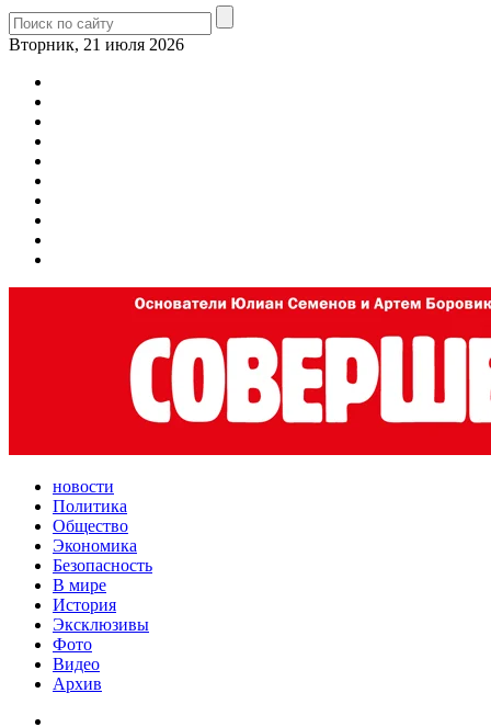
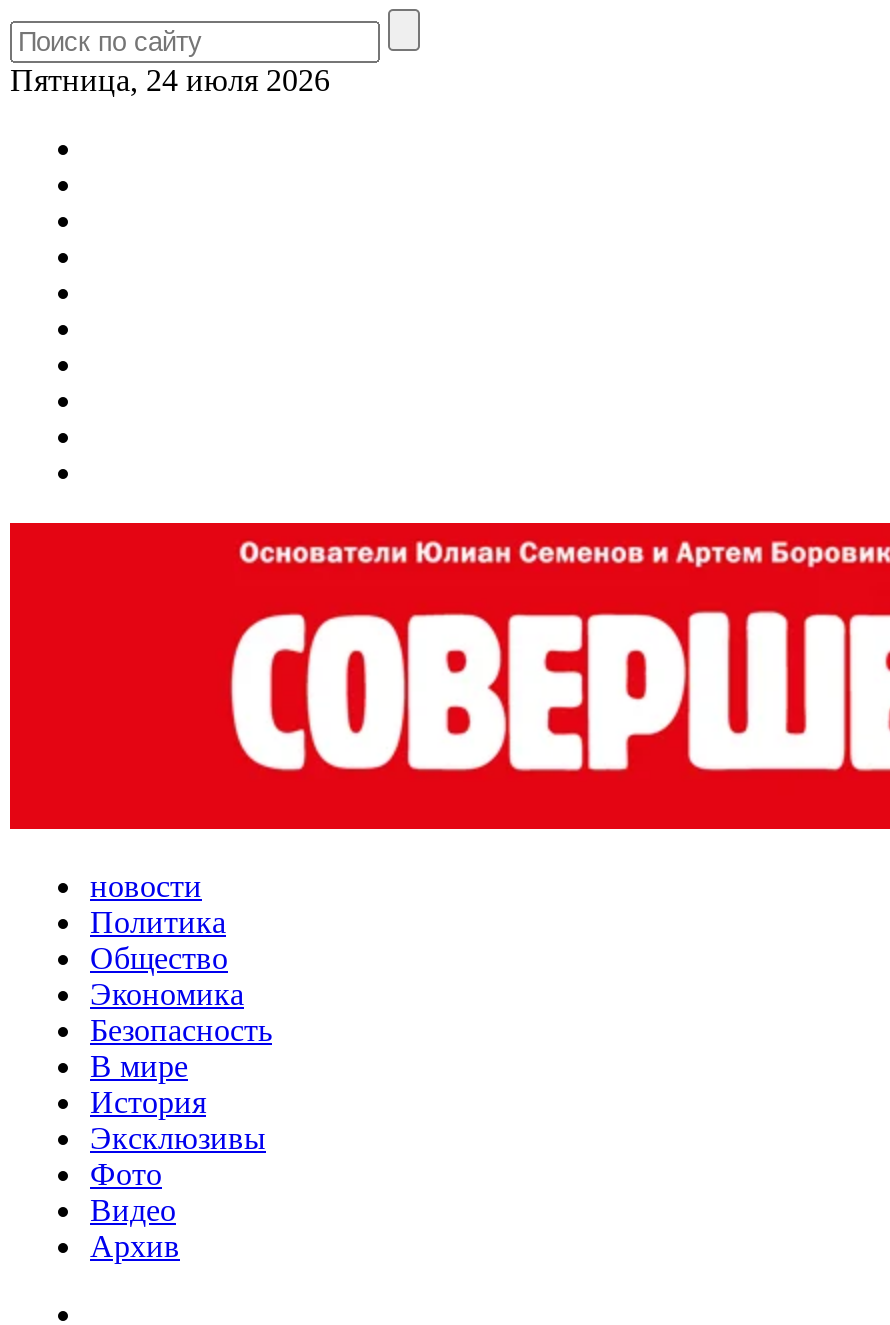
[9,35,184,54] Вторник, 21 июля 2026 -> [10,63,330,97] Пятница, 24 июля 2026

